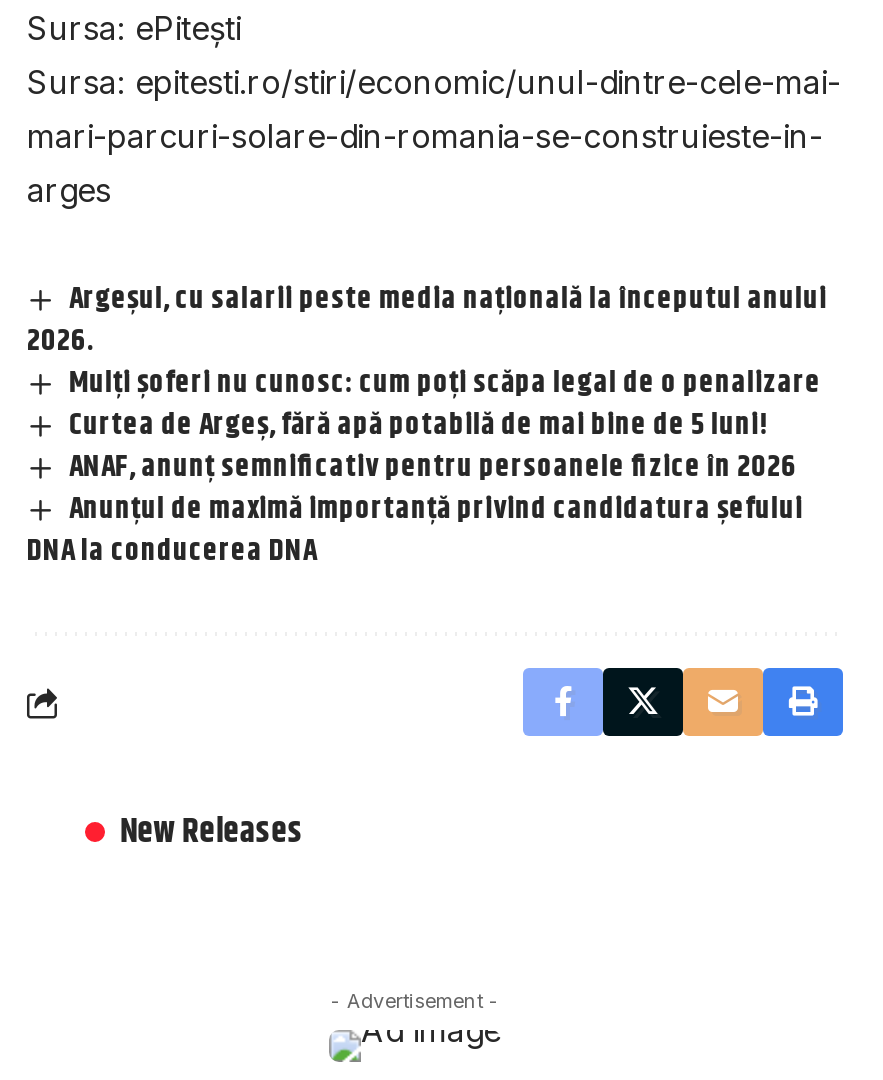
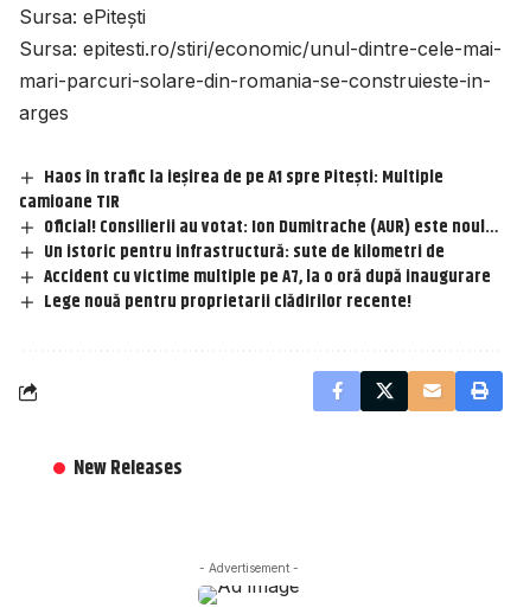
[27,277,827,575] Argeșul, cu salarii peste media națională la începutul anului | 2026. | Mulți șoferi nu cunosc: cum poți scăpa legal de o penalizare | Curtea de Argeș, fără apă potabilă de mai bine de 5 luni! | ANAF, anunț semnificativ pentru persoanele fizice în 2026 | Anunțul de maximă importanță privind candidatura șefului | DNA la conducerea DNA -> [19,164,499,316] Haos în trafic la ieșirea de pe A1 spre Pitești: Multiple | camioane TIR | Oficial! Consilierii au votat: Ion Dumitrache (AUR) este noul… | Un istoric pentru infrastructură: sute de kilometri de | Accident cu victime multiple pe A7, la o oră după inaugurare | Lege nouă pentru proprietarii clădirilor recente!

